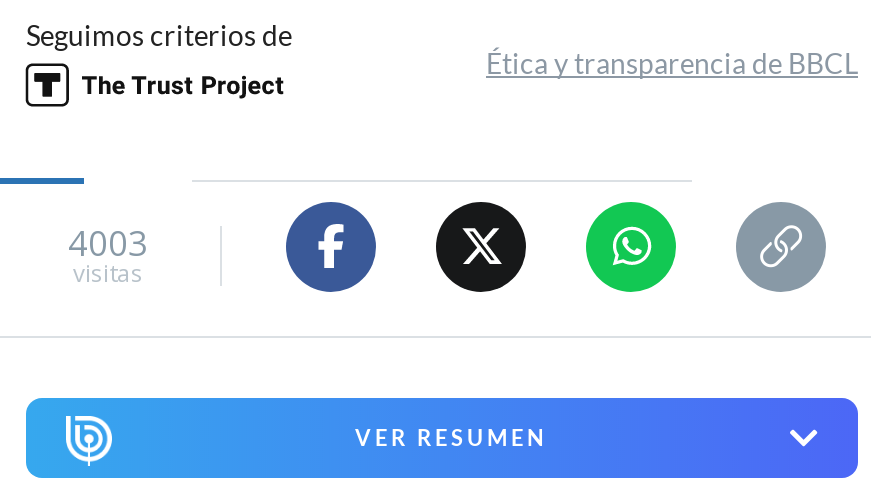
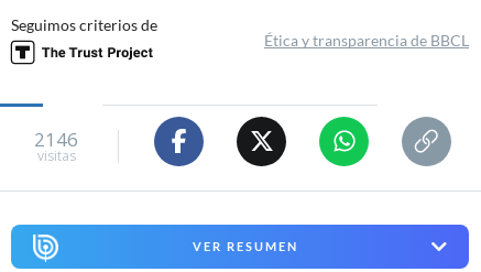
[68,220,148,266] 4003 -> [34,127,78,152] 2146

